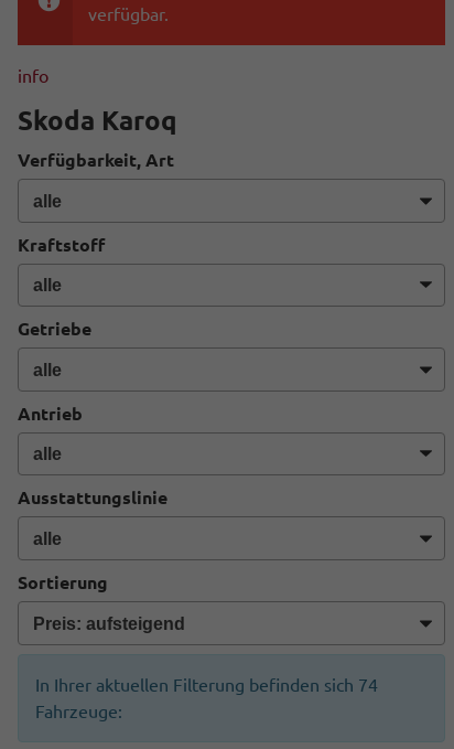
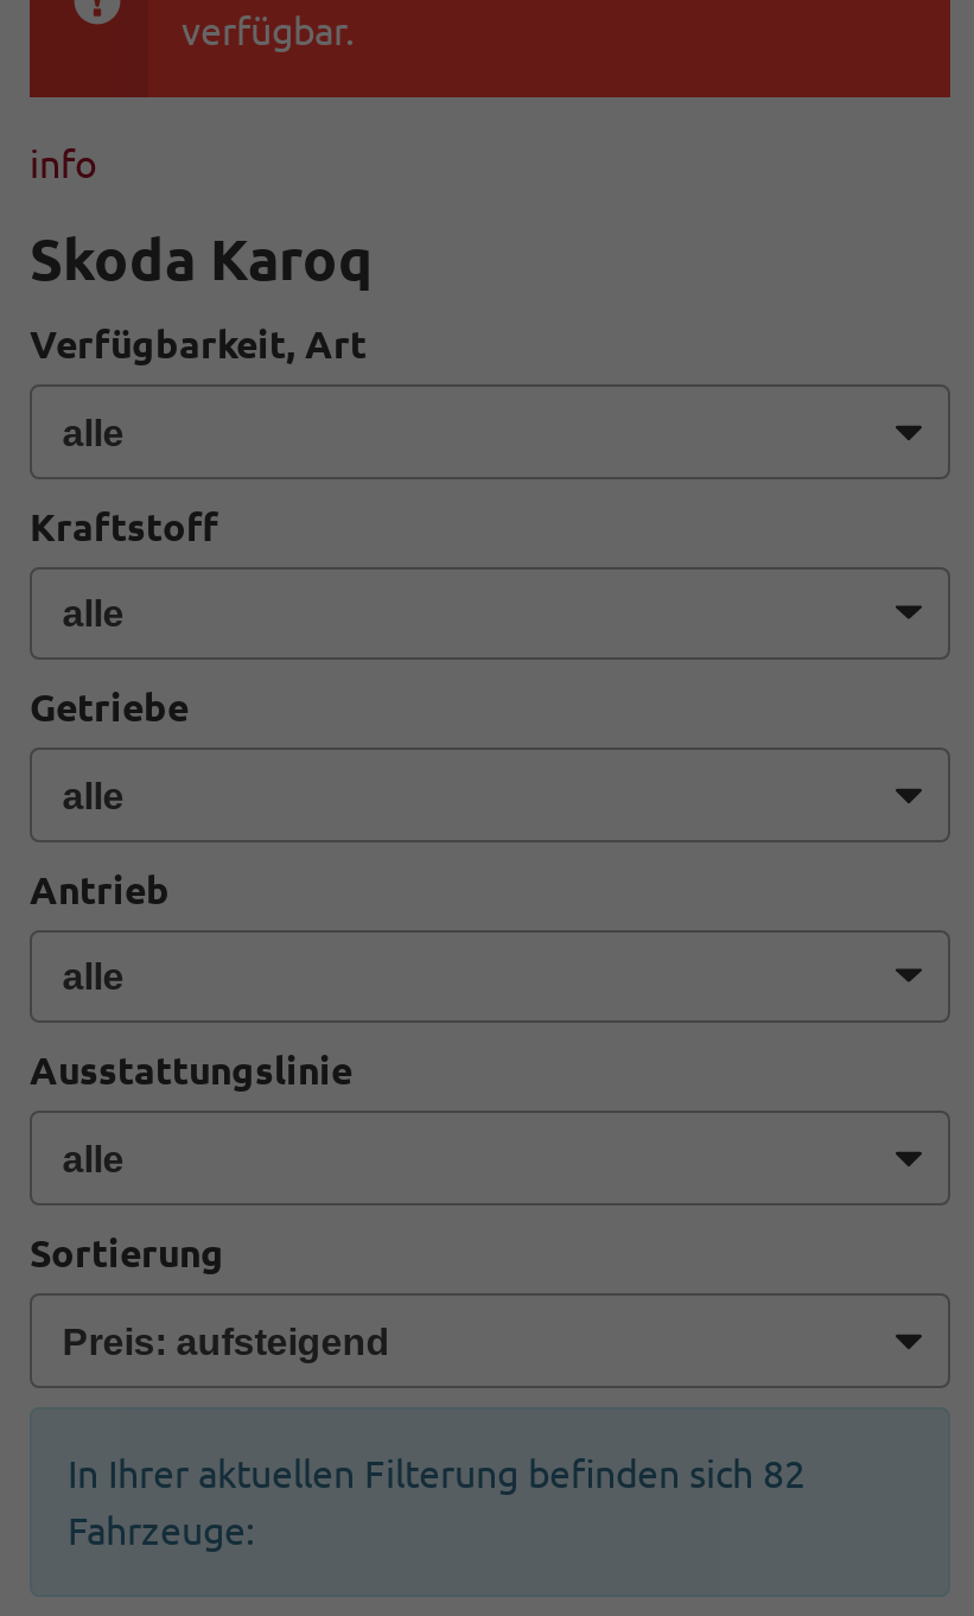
[35,675,378,695] In Ihrer aktuellen Filterung befinden sich 74 -> [68,1451,806,1494] In Ihrer aktuellen Filterung befinden sich 82

